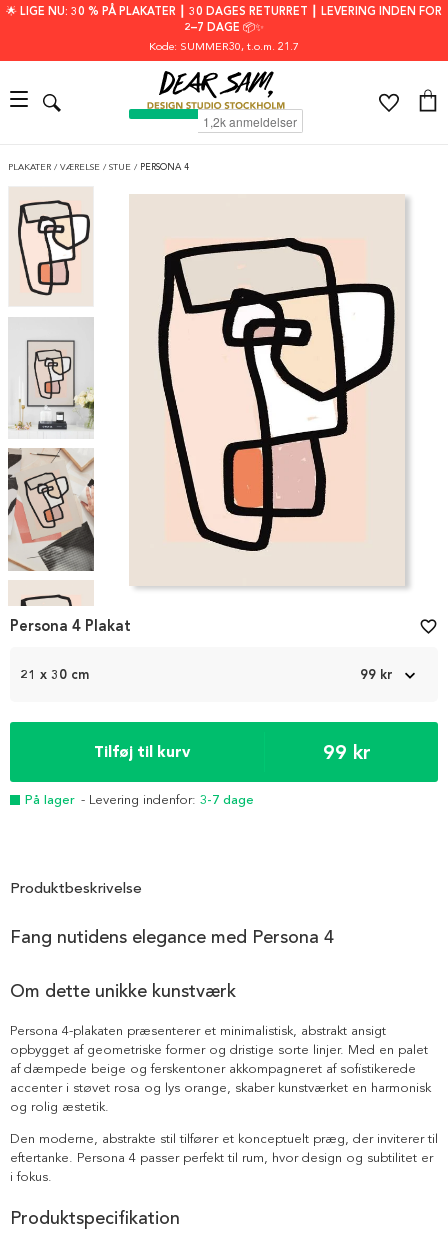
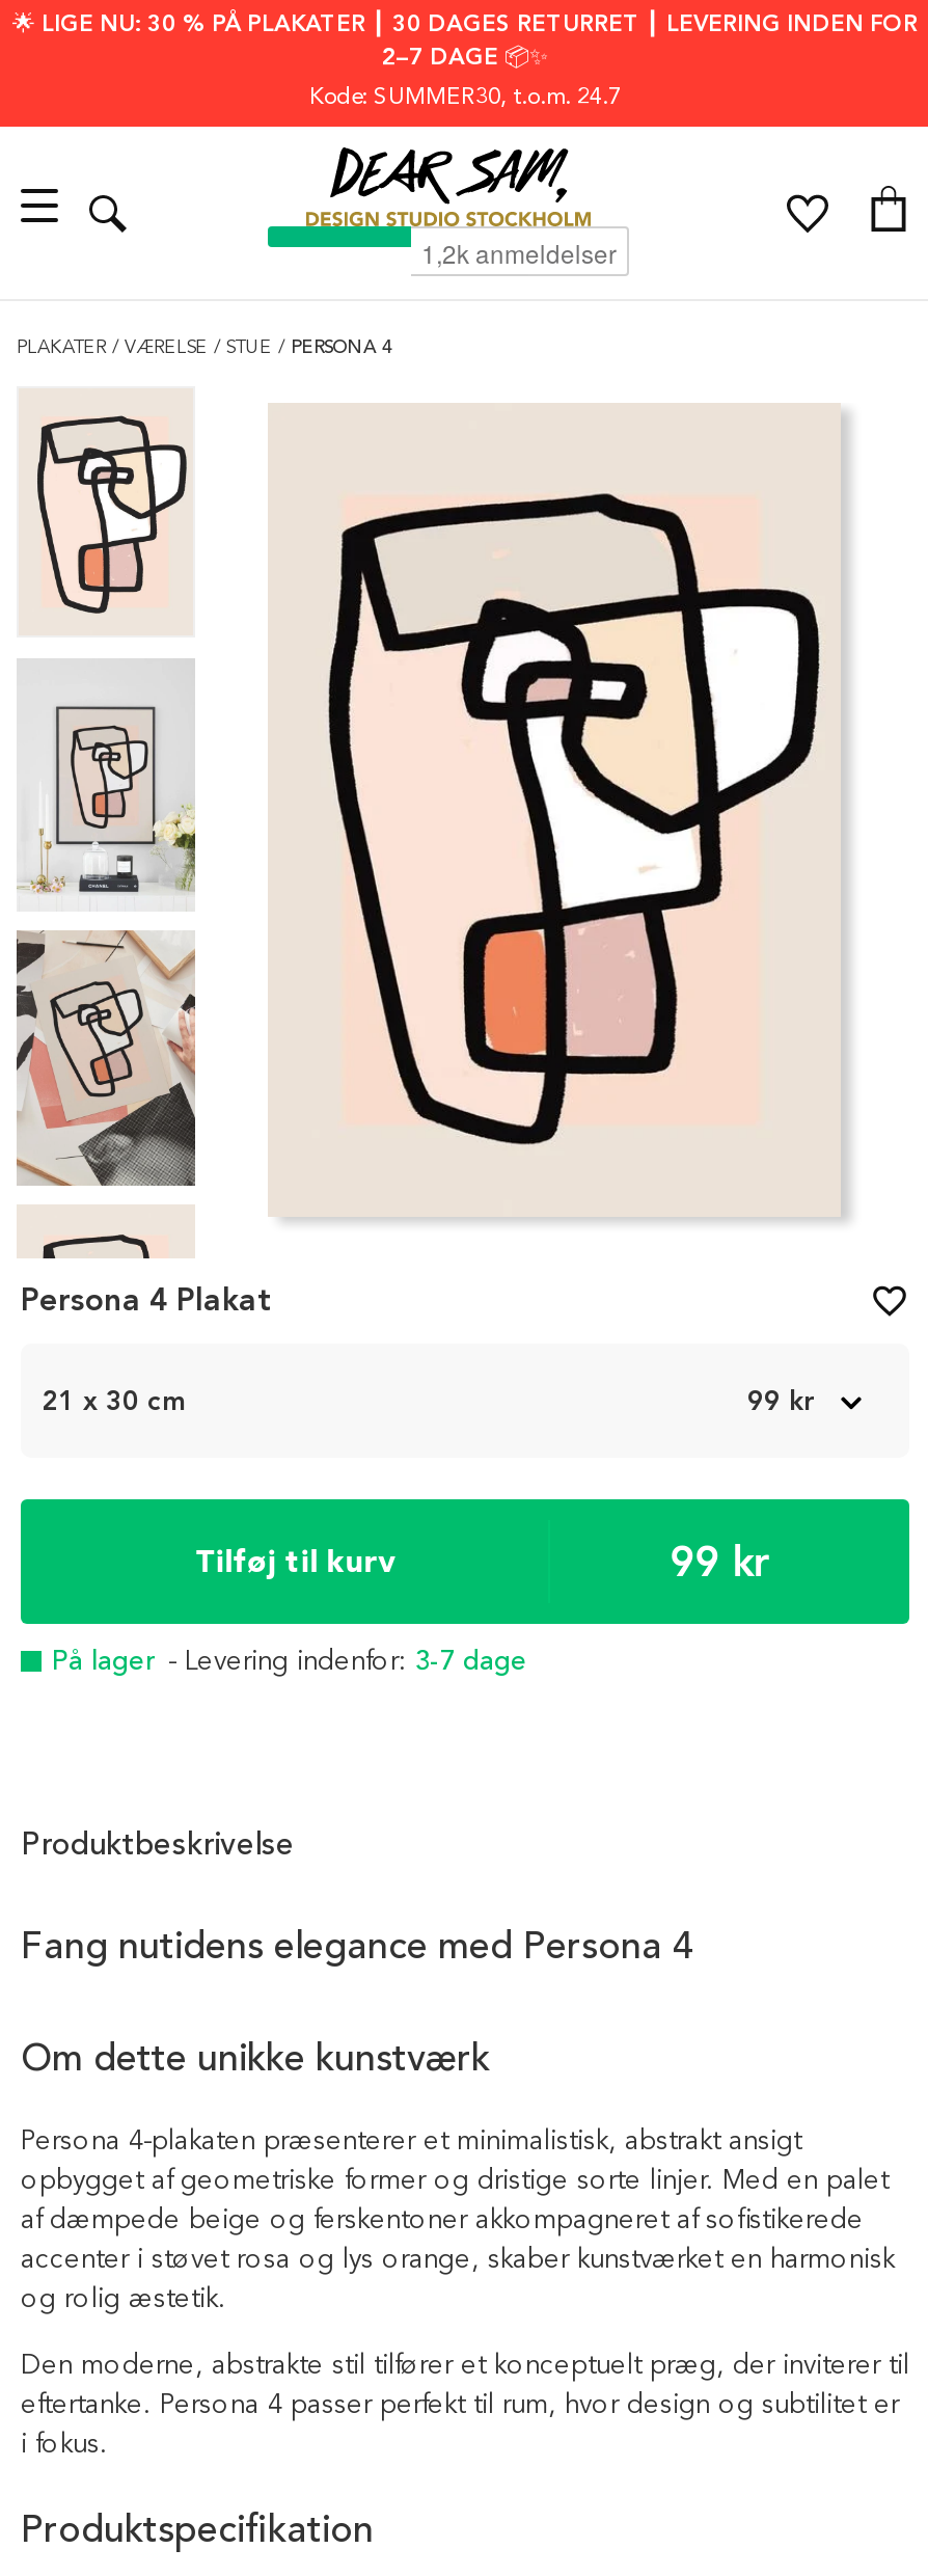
[149,39,299,53] Kode: SUMMER30, t.o.m. 21.7 -> [309,81,621,110] Kode: SUMMER30, t.o.m. 24.7

